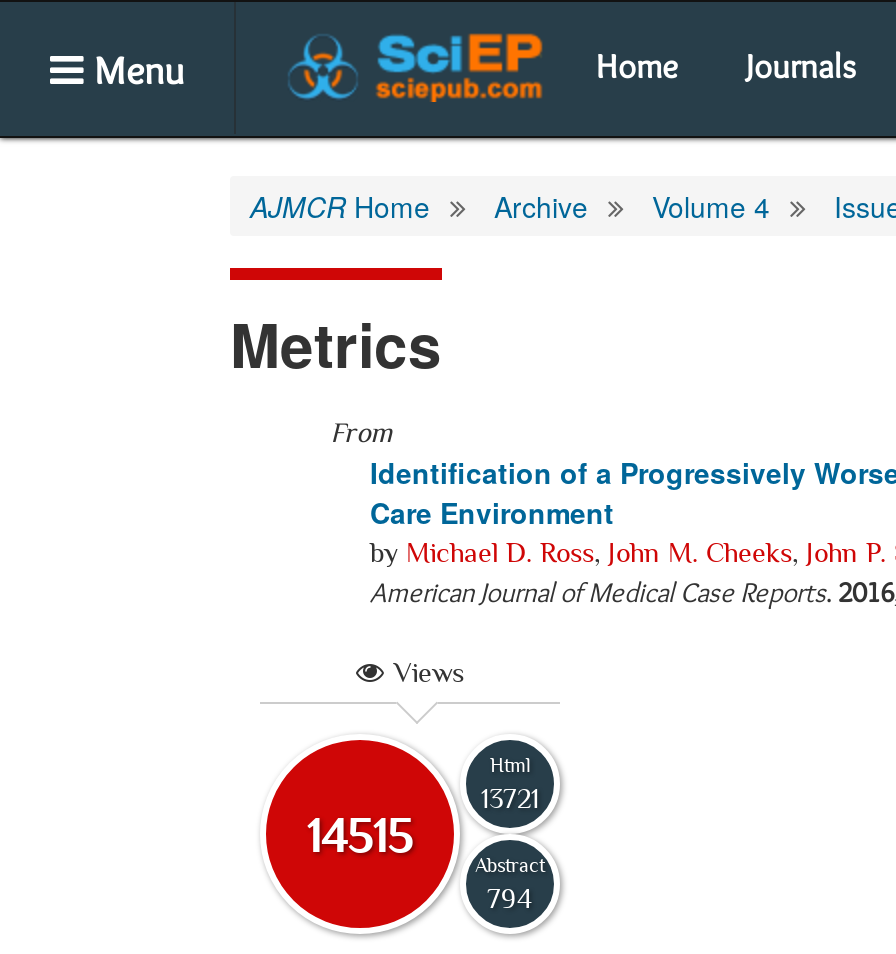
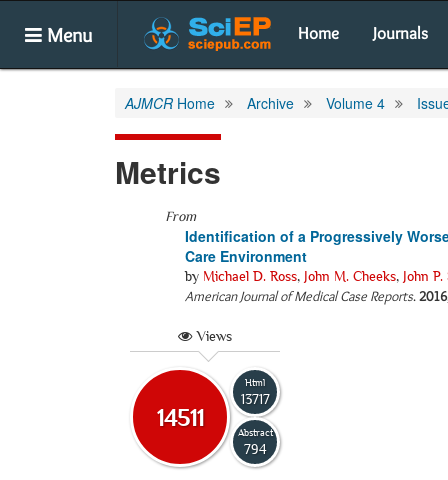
[481,782,539,814] 13721 -> [240,391,269,407] 13717
[307,812,413,862] 14515 -> [156,406,203,431] 14511

